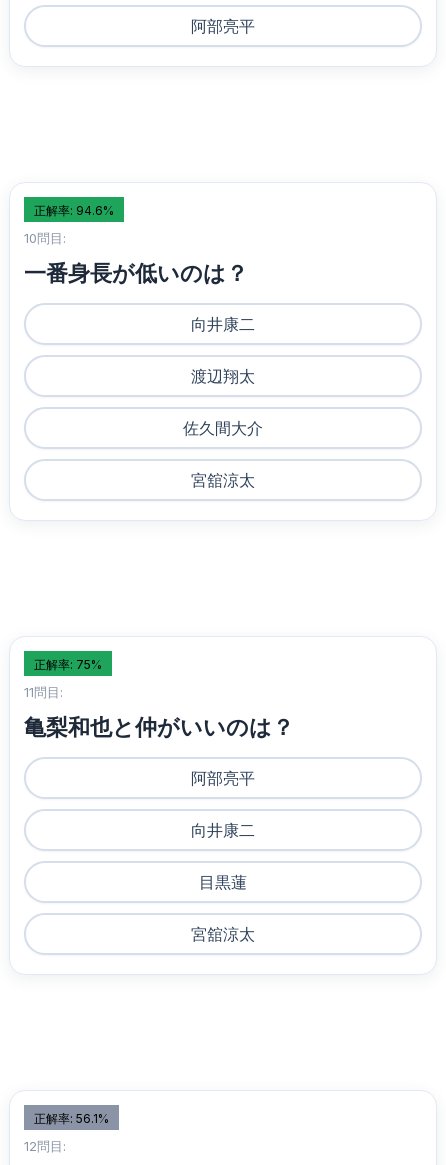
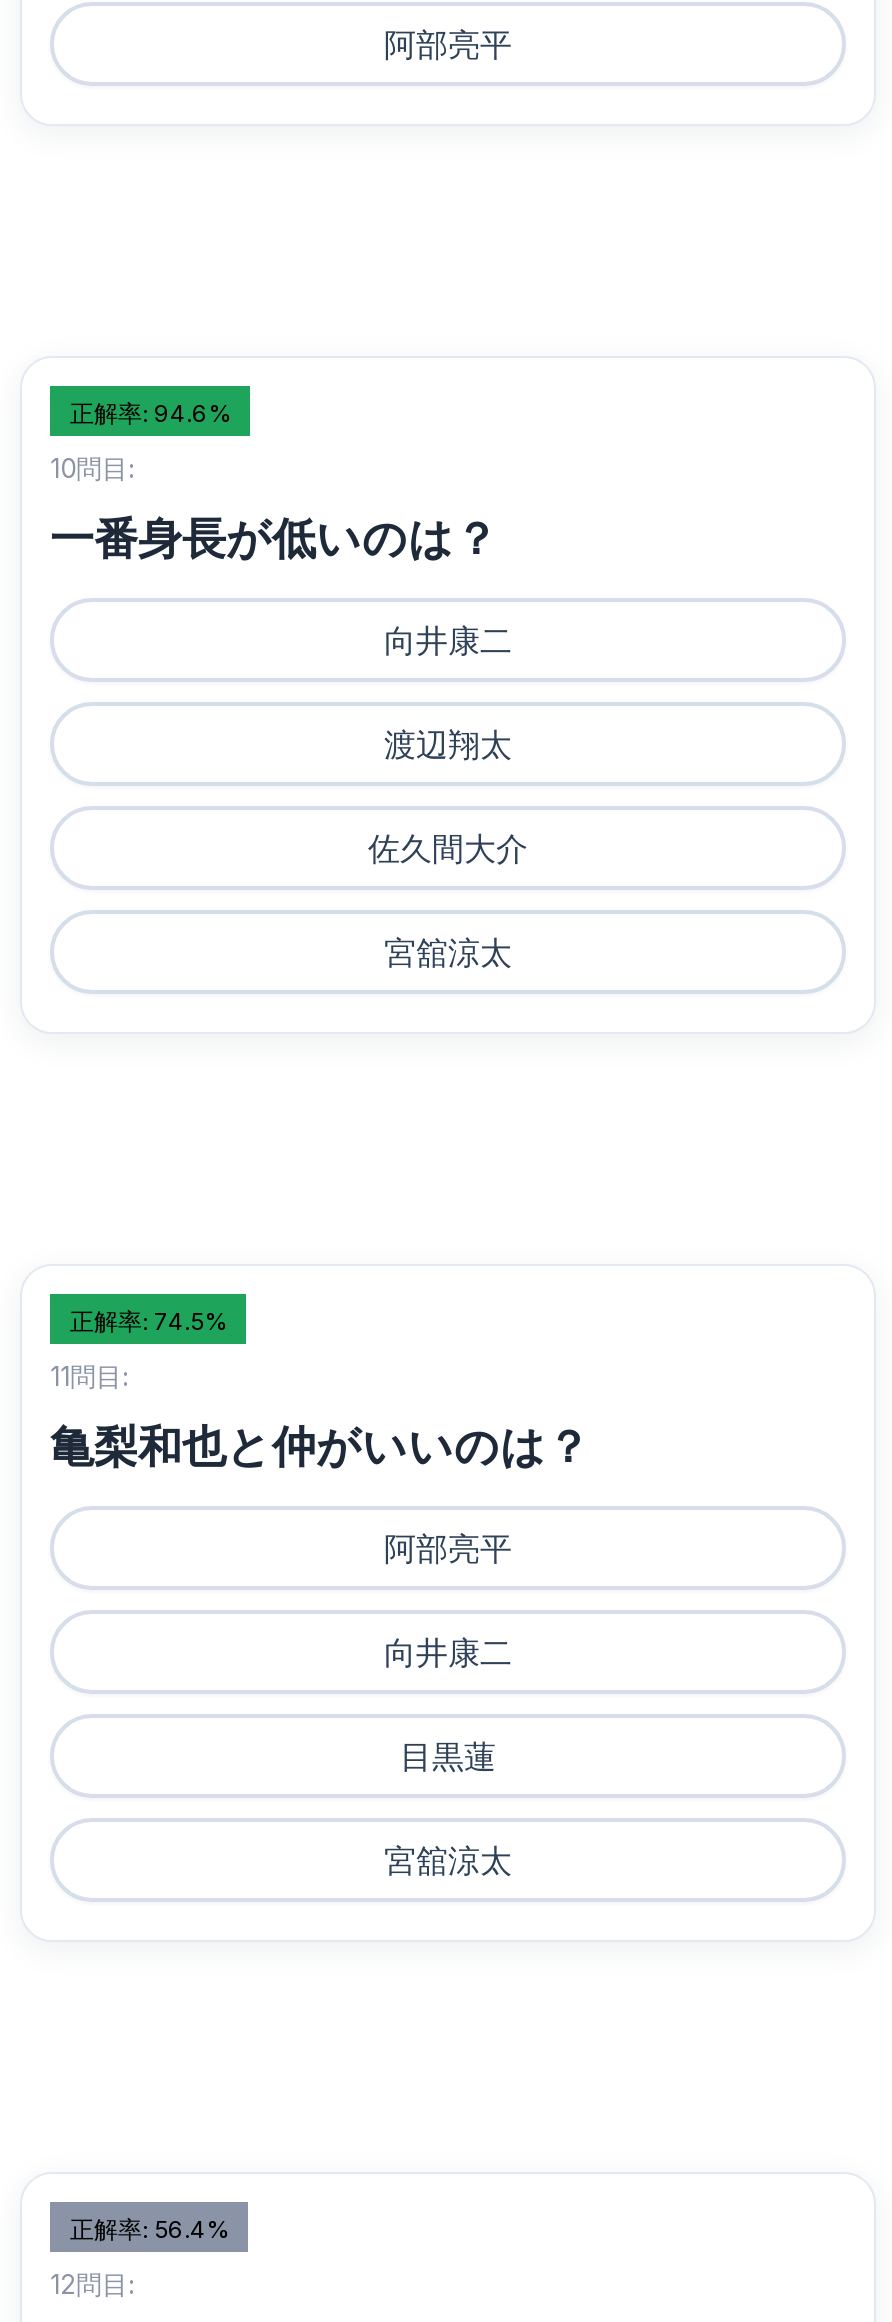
[34,657,102,672] 正解率: 75% -> [70,1306,226,1336] 正解率: 74.5%
[34,1111,109,1126] 正解率: 56.1% -> [70,2214,228,2244] 正解率: 56.4%

